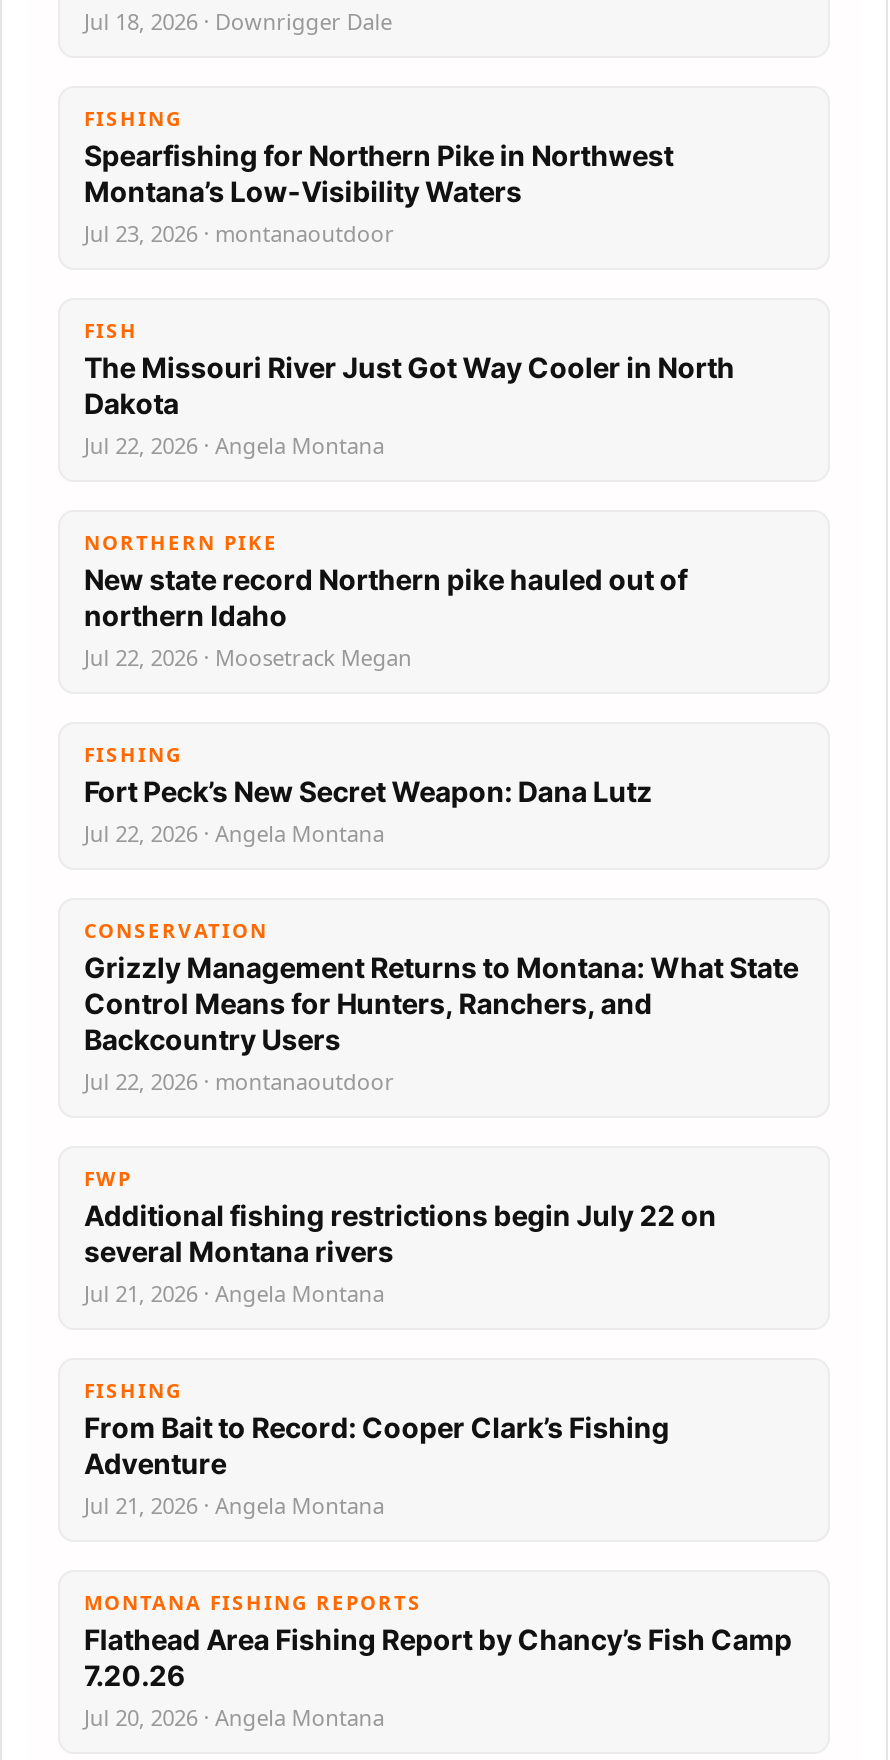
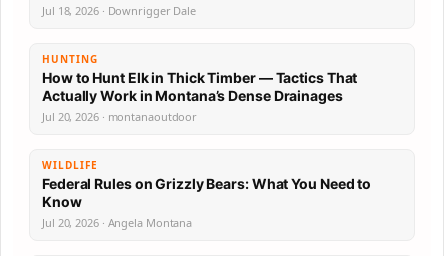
[84,105,798,1693] FISHING | Spearfishing for Northern Pike in Northwest | Montana’s Low-Visibility Waters | Jul 23, 2026 · montanaoutdoor | FISH | The Missouri River Just Got Way Cooler in North | Dakota | Jul 22, 2026 · Angela Montana | NORTHERN PIKE | New state record Northern pike hauled out of | northern Idaho | Jul 22, 2026 · Moosetrack Megan | FISHING | Fort Peck’s New Secret Weapon: Dana Lutz | Jul 22, 2026 · Angela Montana | CONSERVATION | Grizzly Management Returns to Montana: What State | Control Means for Hunters, Ranchers, and | Backcountry Users | Jul 22, 2026 · montanaoutdoor | FWP | Additional fishing restrictions begin July 22 on | several Montana rivers | Jul 21, 2026 · Angela Montana | FISHING | From Bait to Record: Cooper Clark’s Fishing | Adventure | Jul 21, 2026 · Angela Montana | MONTANA FISHING REPORTS | Flathead Area Fishing Report by Chancy’s Fish Camp | 7.20.26 -> [42,52,371,210] HUNTING | How to Hunt Elk in Thick Timber — Tactics That | Actually Work in Montana’s Dense Drainages | Jul 20, 2026 · montanaoutdoor | WILDLIFE | Federal Rules on Grizzly Bears: What You Need to | Know

